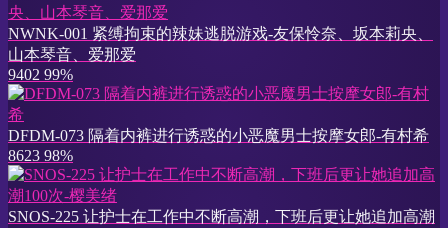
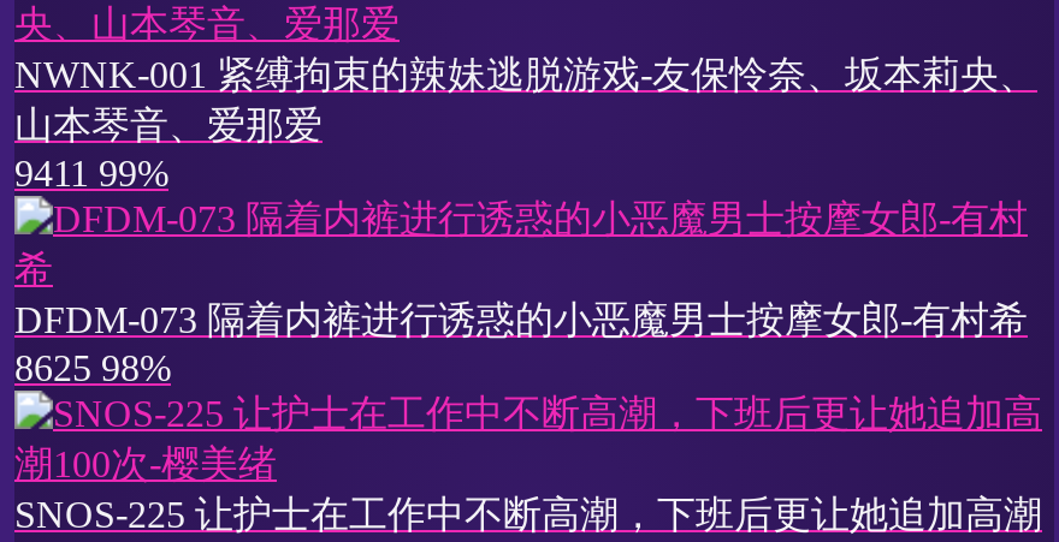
[8,66,73,83] 9402 99% -> [14,152,168,193] 9411 99%
[8,147,73,164] 8623 98% -> [14,347,171,387] 8625 98%

